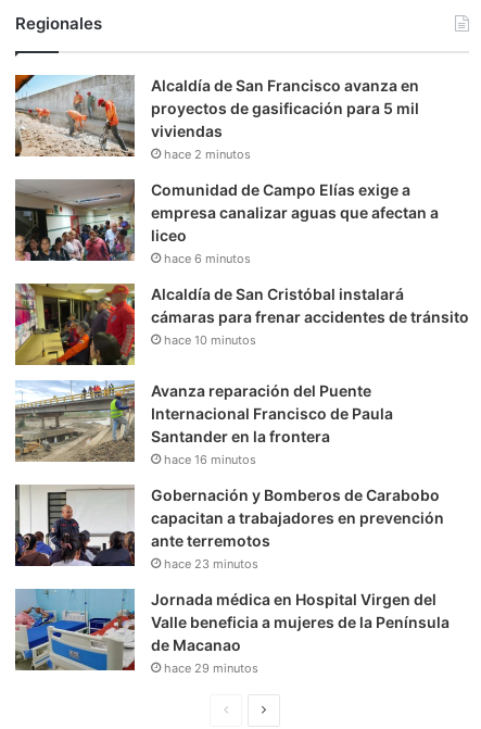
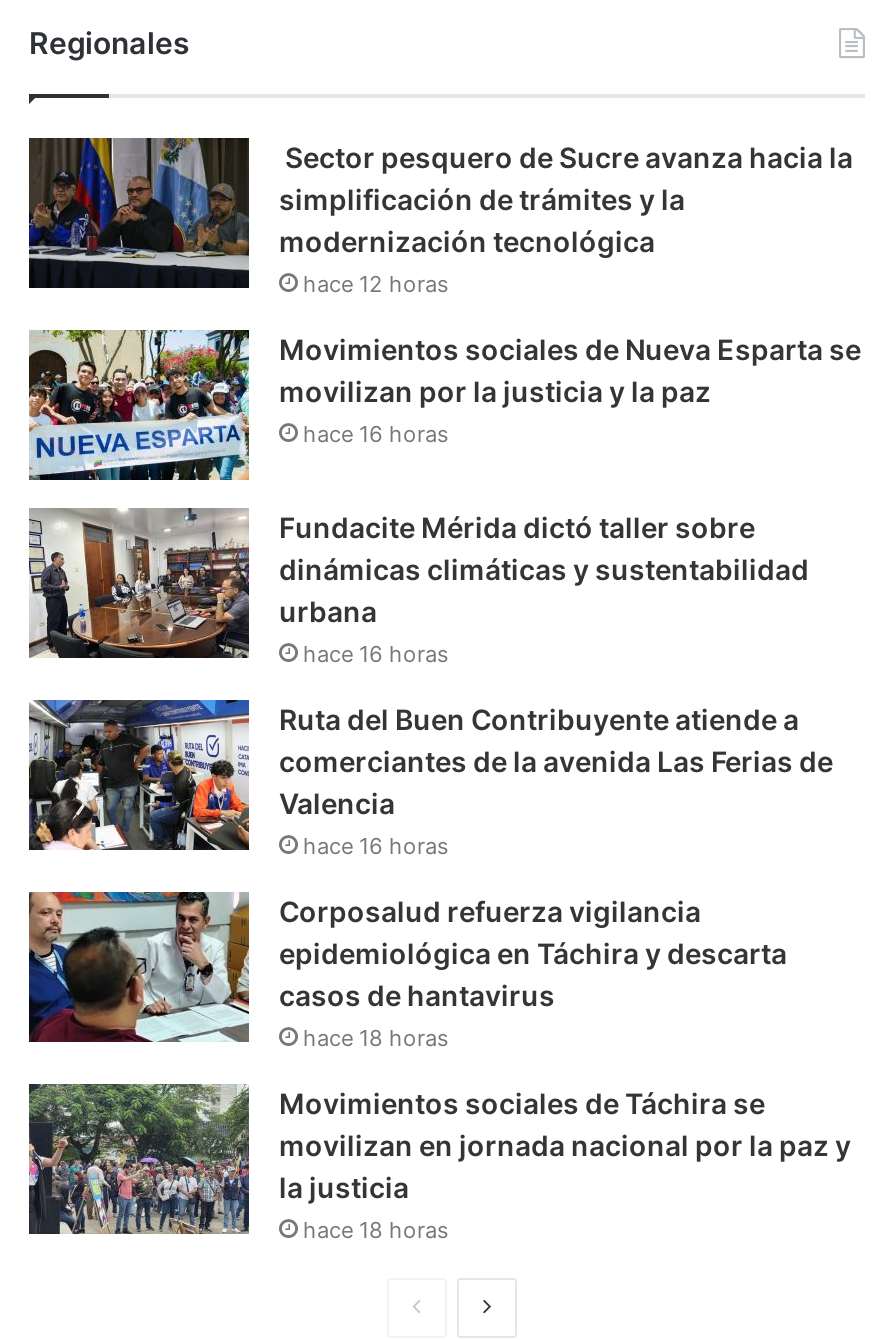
[14,74,419,161] [image] | Alcaldía de San Francisco avanza en | proyectos de gasificación para 5 mil | viviendas | hace 2 minutos -> [27,136,853,297] [image] | Sector pesquero de Sucre avanza hacia la | simplificación de trámites y la | modernización tecnológica | hace 12 horas
[14,178,439,266] [image] | Comunidad de Campo Elías exige a | empresa canalizar aguas que afectan a | liceo | hace 6 minutos -> [27,328,861,482] [image] | Movimientos sociales de Nueva Esparta se | movilizan por la justicia y la paz | hace 16 horas
[14,276,469,366] [image] | Alcaldía de San Cristóbal instalará | cámaras para frenar accidentes de tránsito | hace 10 minutos -> [29,506,809,672] [image] | Fundacite Mérida dictó taller sobre | dinámicas climáticas y sustentabilidad | urbana | hace 16 horas
[14,380,393,467] [image] | Avanza reparación del Puente | Internacional Francisco de Paula | Santander en la frontera | hace 16 minutos -> [27,698,833,859] [image] | Ruta del Buen Contribuyente atiende a | comerciantes de la avenida Las Ferias de | Valencia | hace 16 horas
[14,485,444,571] [image] | Gobernación y Bomberos de Carabobo | capacitan a trabajadores en prevención | ante terremotos | hace 23 minutos -> [27,890,787,1051] [image] | Corposalud refuerza vigilancia | epidemiológica en Táchira y descarta | casos de hantavirus | hace 18 horas
[15,588,450,675] [image] | Jornada médica en Hospital Virgen del | Valle beneficia a mujeres de la Península | de Macanao | hace 29 minutos -> [27,1082,851,1243] [image] | Movimientos sociales de Táchira se | movilizan en jornada nacional por la paz y | la justicia | hace 18 horas

